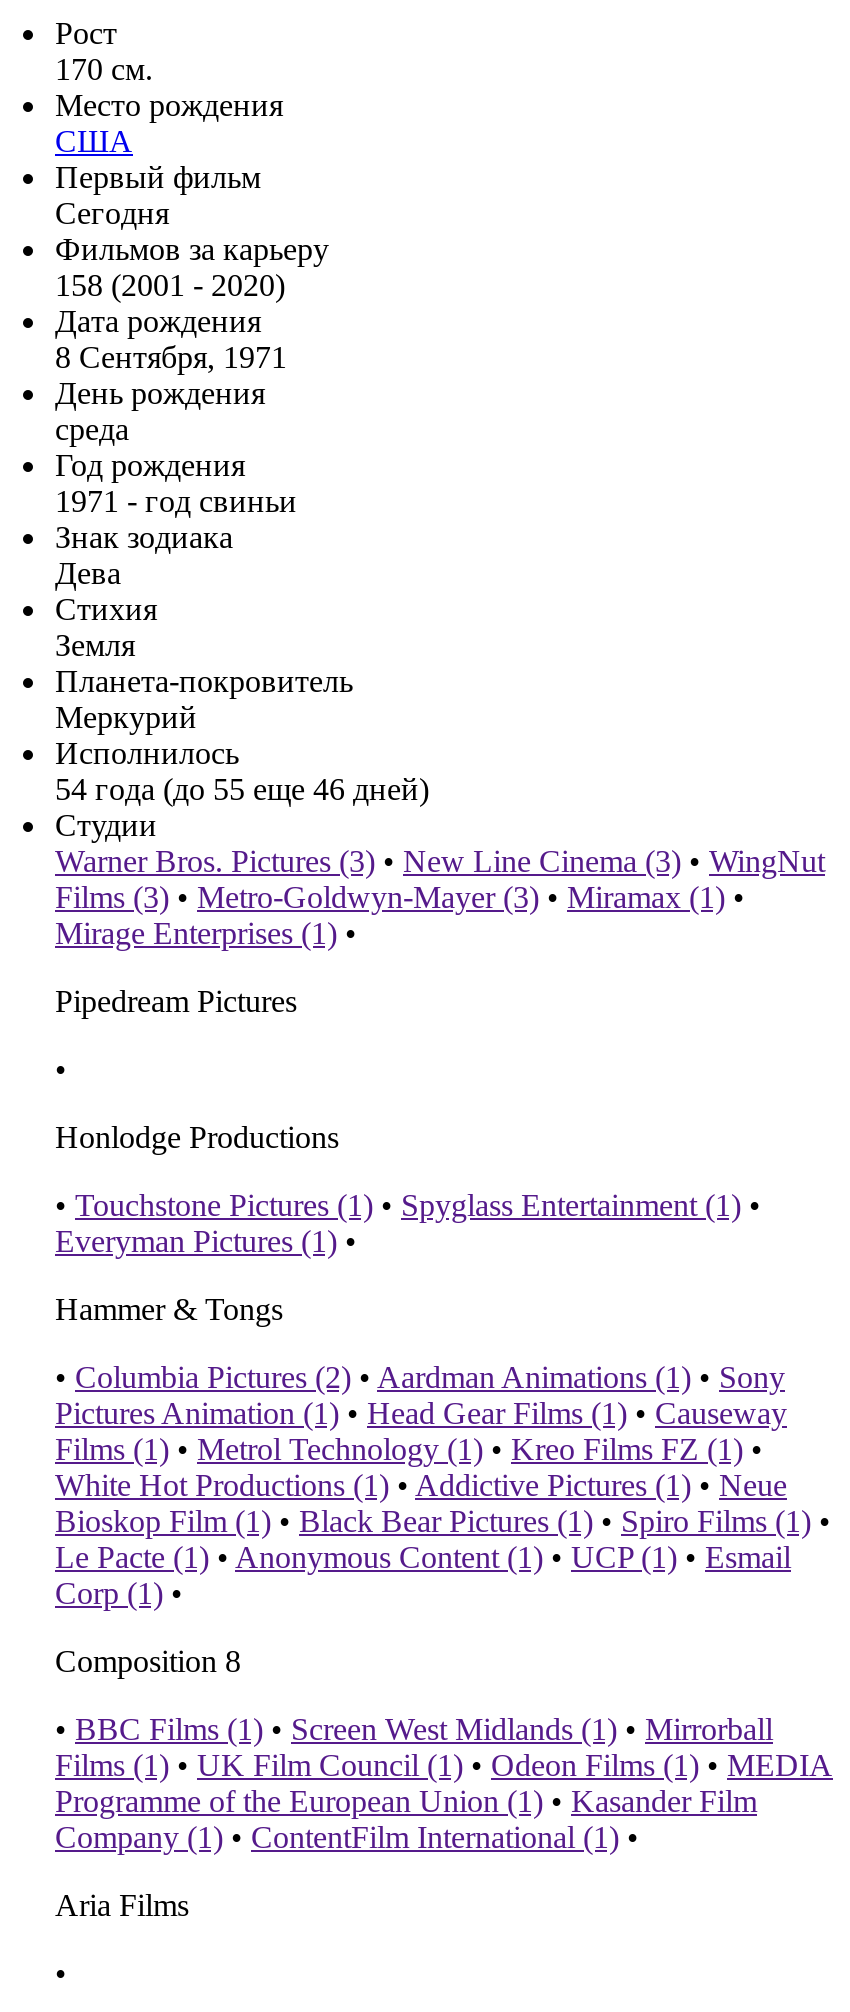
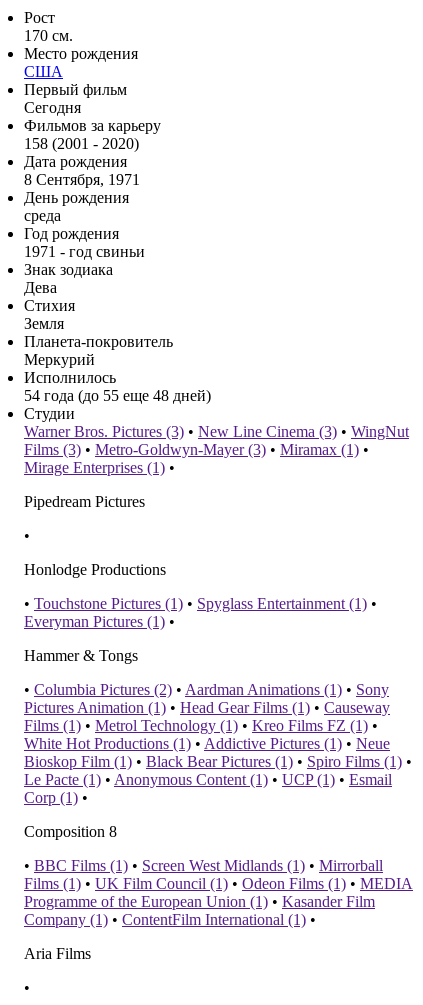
[55,771,429,805] 54 года (до 55 еще 46 дней) -> [24,387,211,404] 54 года (до 55 еще 48 дней)

